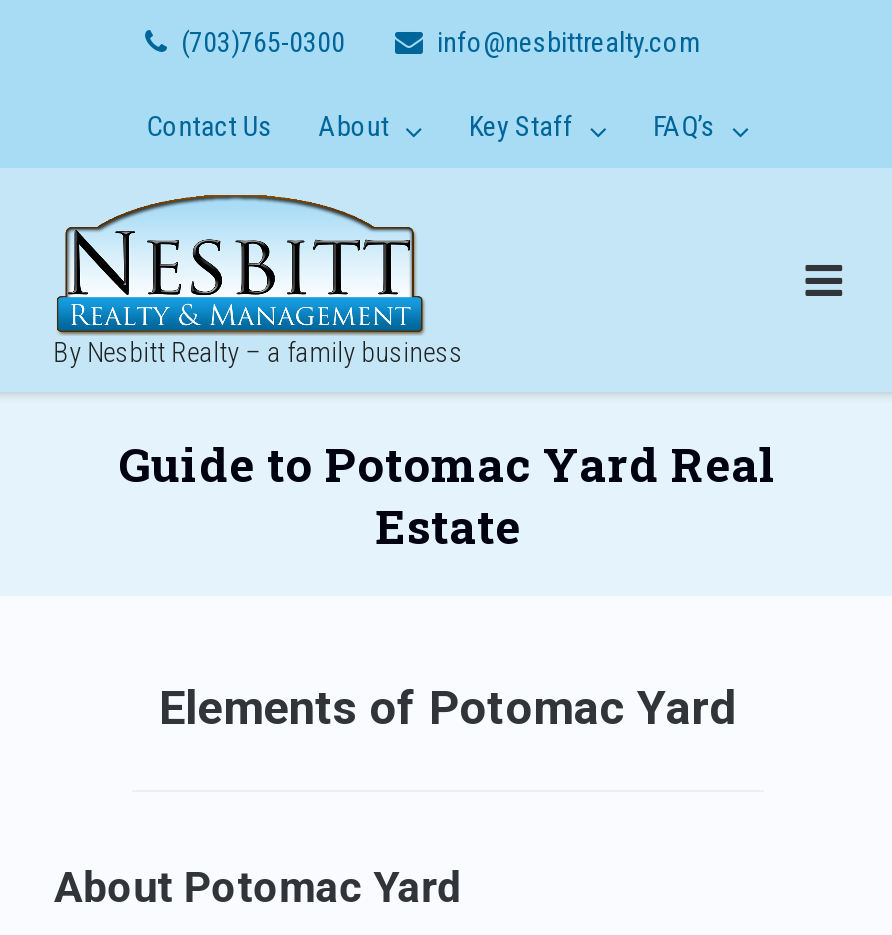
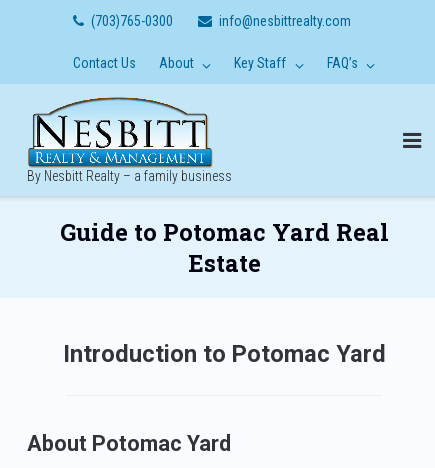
[159,681,737,737] Elements of Potomac Yard -> [62,340,385,368] Introduction to Potomac Yard

